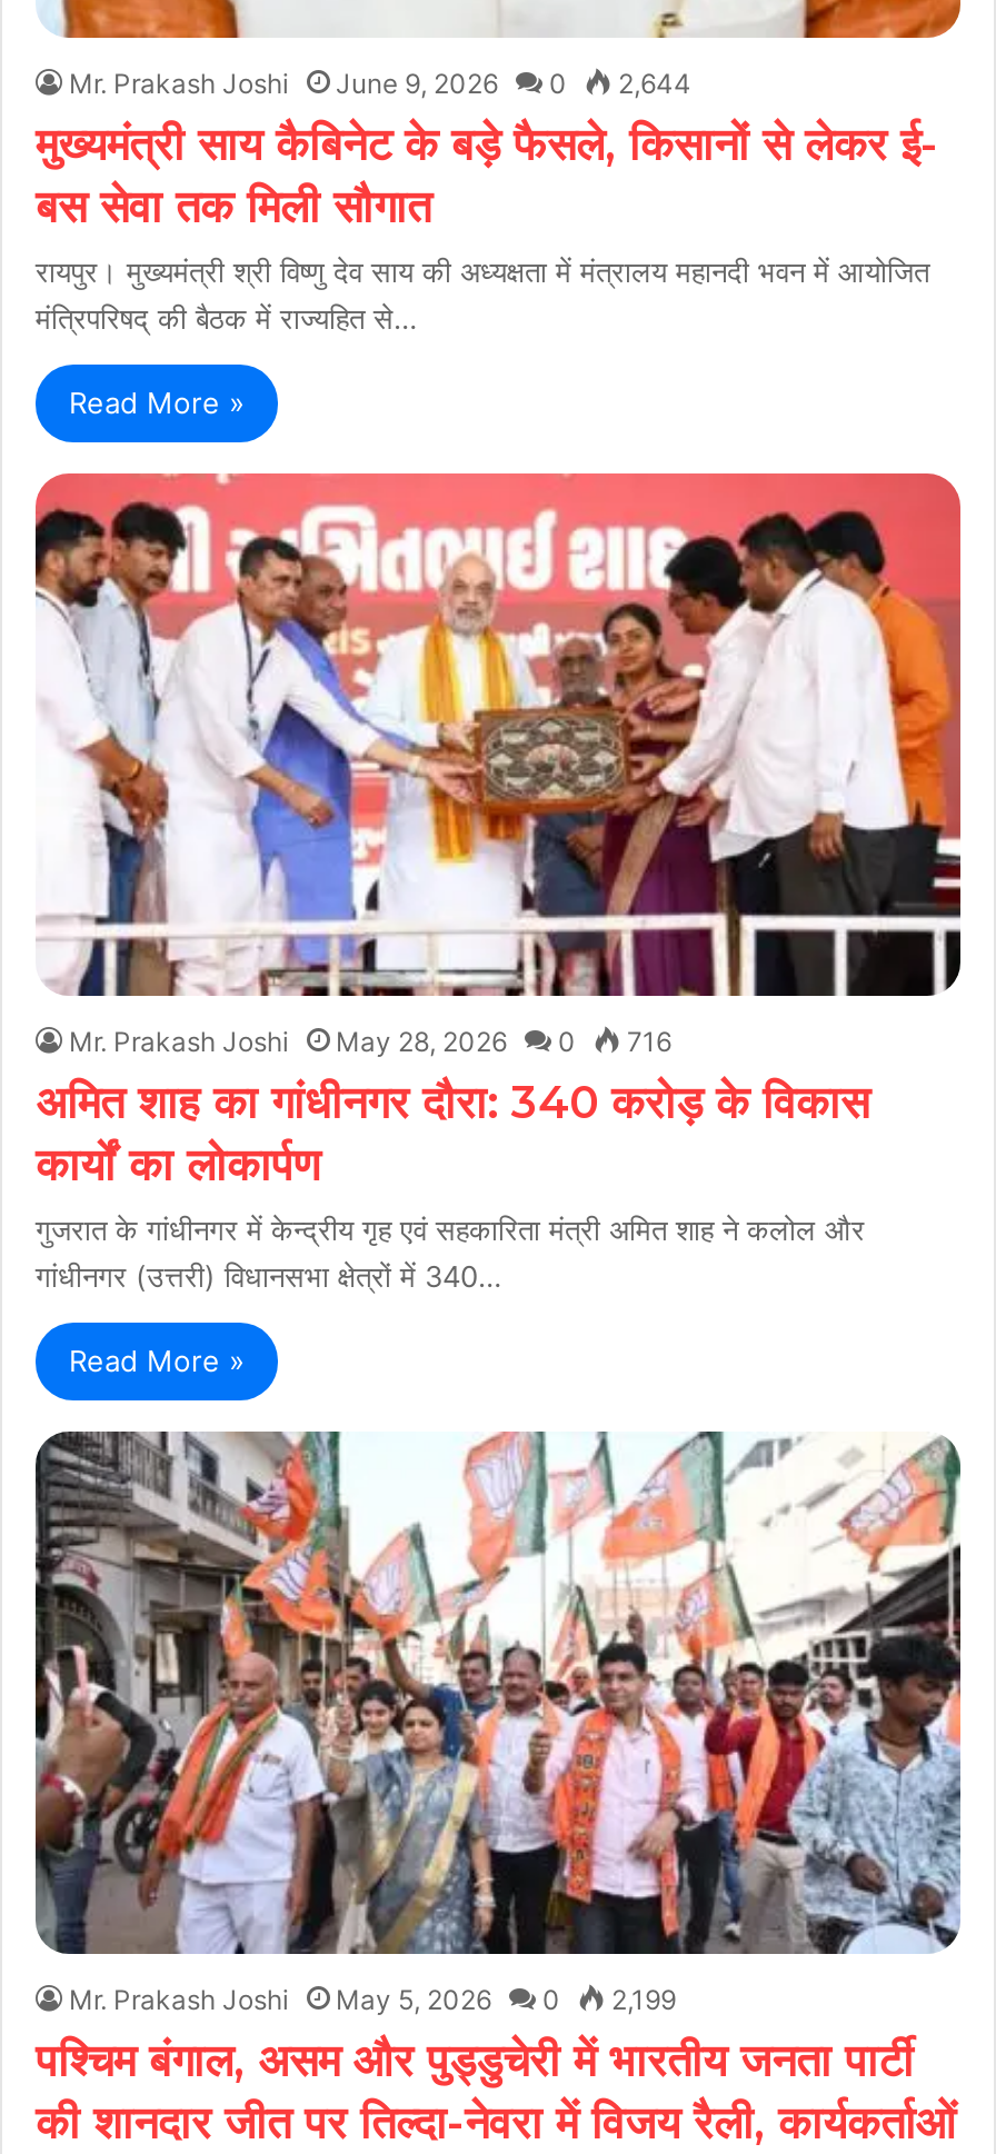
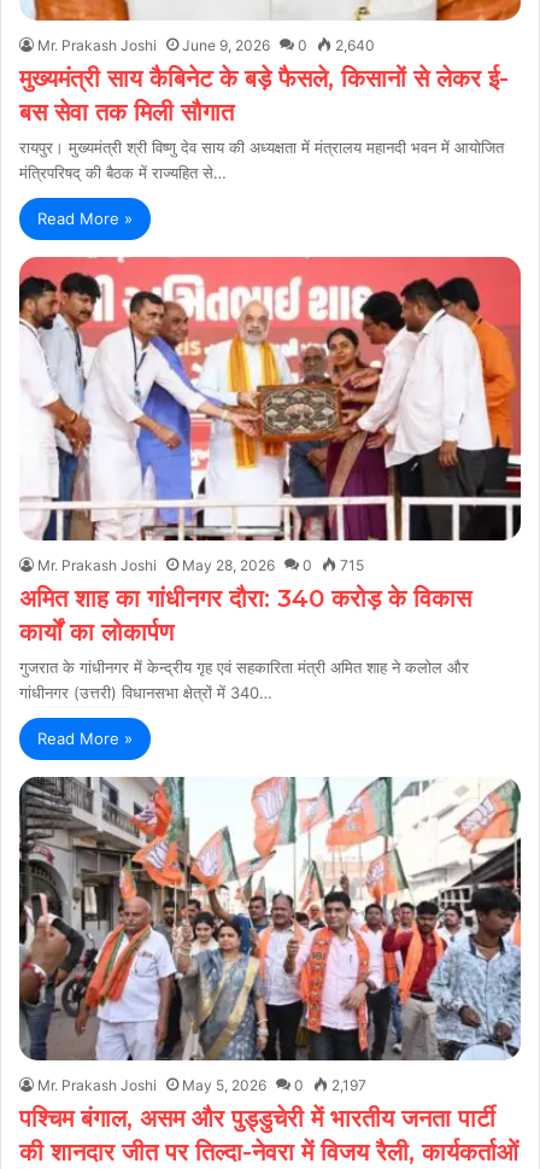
[69,67,691,100] Mr. Prakash Joshi June 9, 2026 0 2,644 -> [37,36,375,55] Mr. Prakash Joshi June 9, 2026 0 2,640
[69,1025,671,1058] Mr. Prakash Joshi May 28, 2026 0 716 -> [37,556,364,574] Mr. Prakash Joshi May 28, 2026 0 715
[69,1982,676,2015] Mr. Prakash Joshi May 5, 2026 0 2,199 -> [37,1076,366,1094] Mr. Prakash Joshi May 5, 2026 0 2,197

